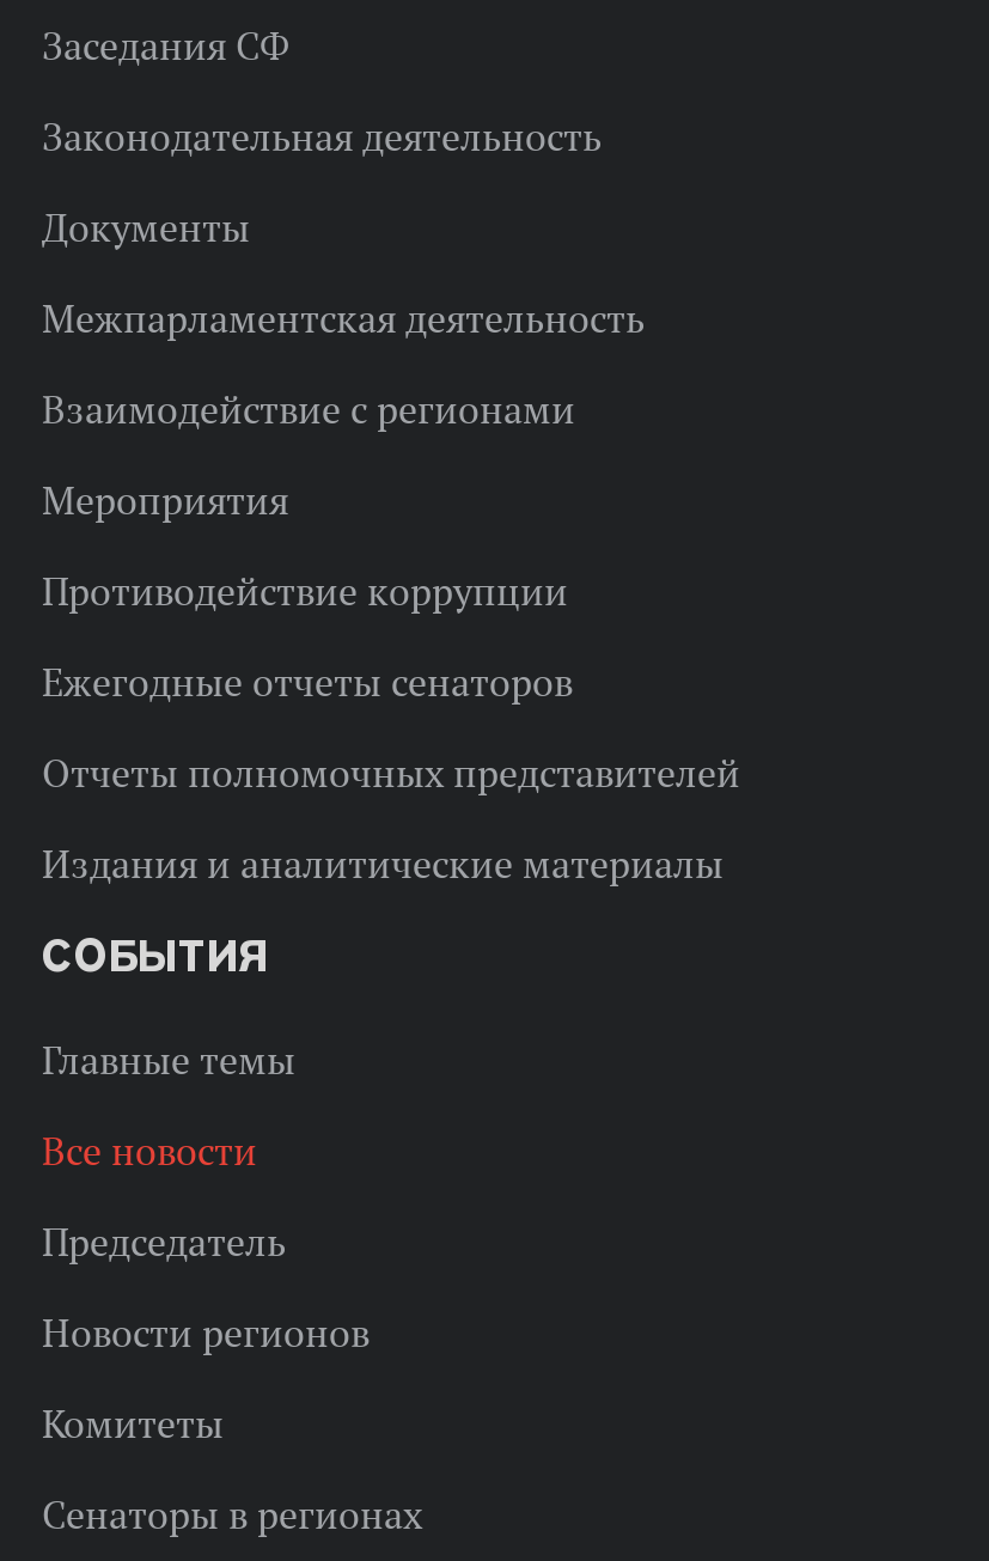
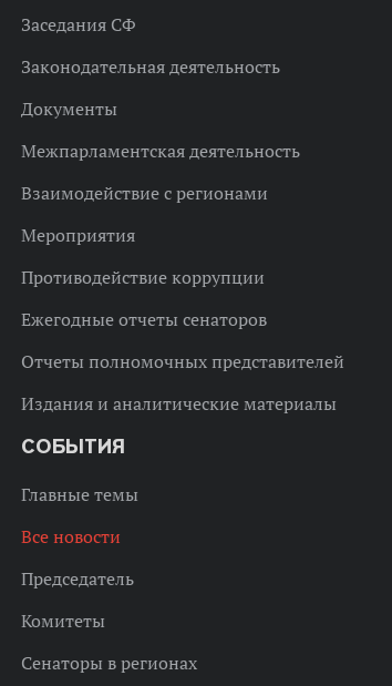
[42,1309,370,1357] Новости регионов -> none

